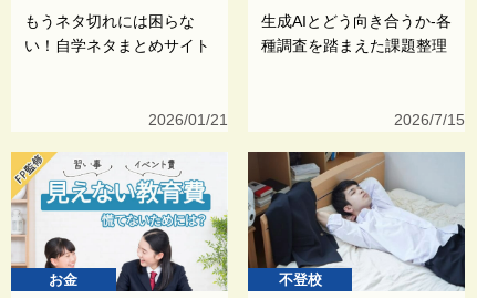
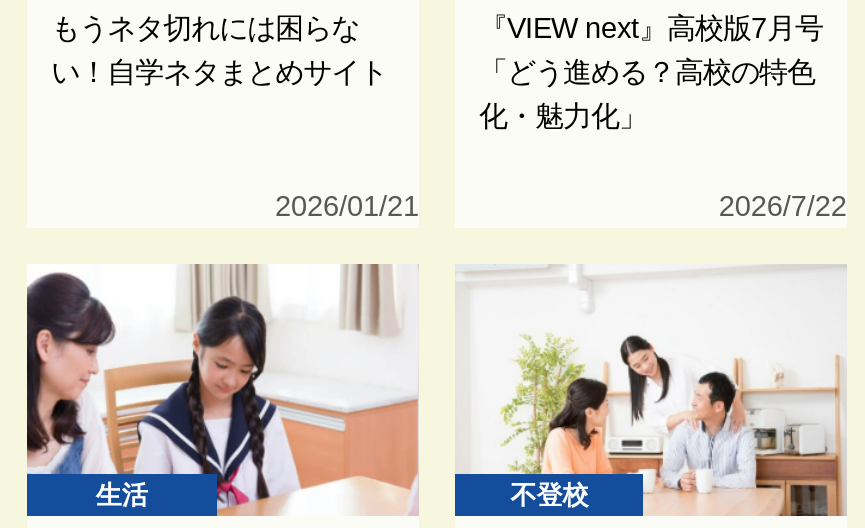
[261,12,452,54] 生成AIとどう向き合うか-各 | 種調査を踏まえた課題整理 -> [479,12,823,132] 『VIEW next』高校版7月号 | 「どう進める？高校の特色 | 化・魅力化」
[394,111,465,129] 2026/7/15 -> [719,191,847,223] 2026/7/22
[10,151,228,292] [image] | お金 -> [25,262,419,516] [image] | 生活
[247,151,466,291] [image] -> [455,264,847,518] [image]

